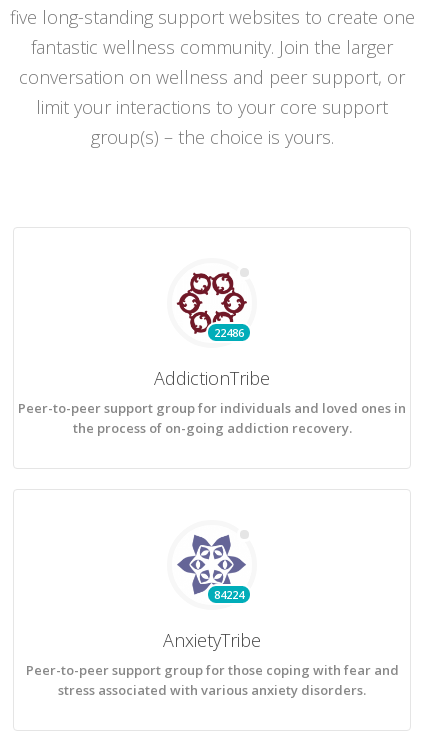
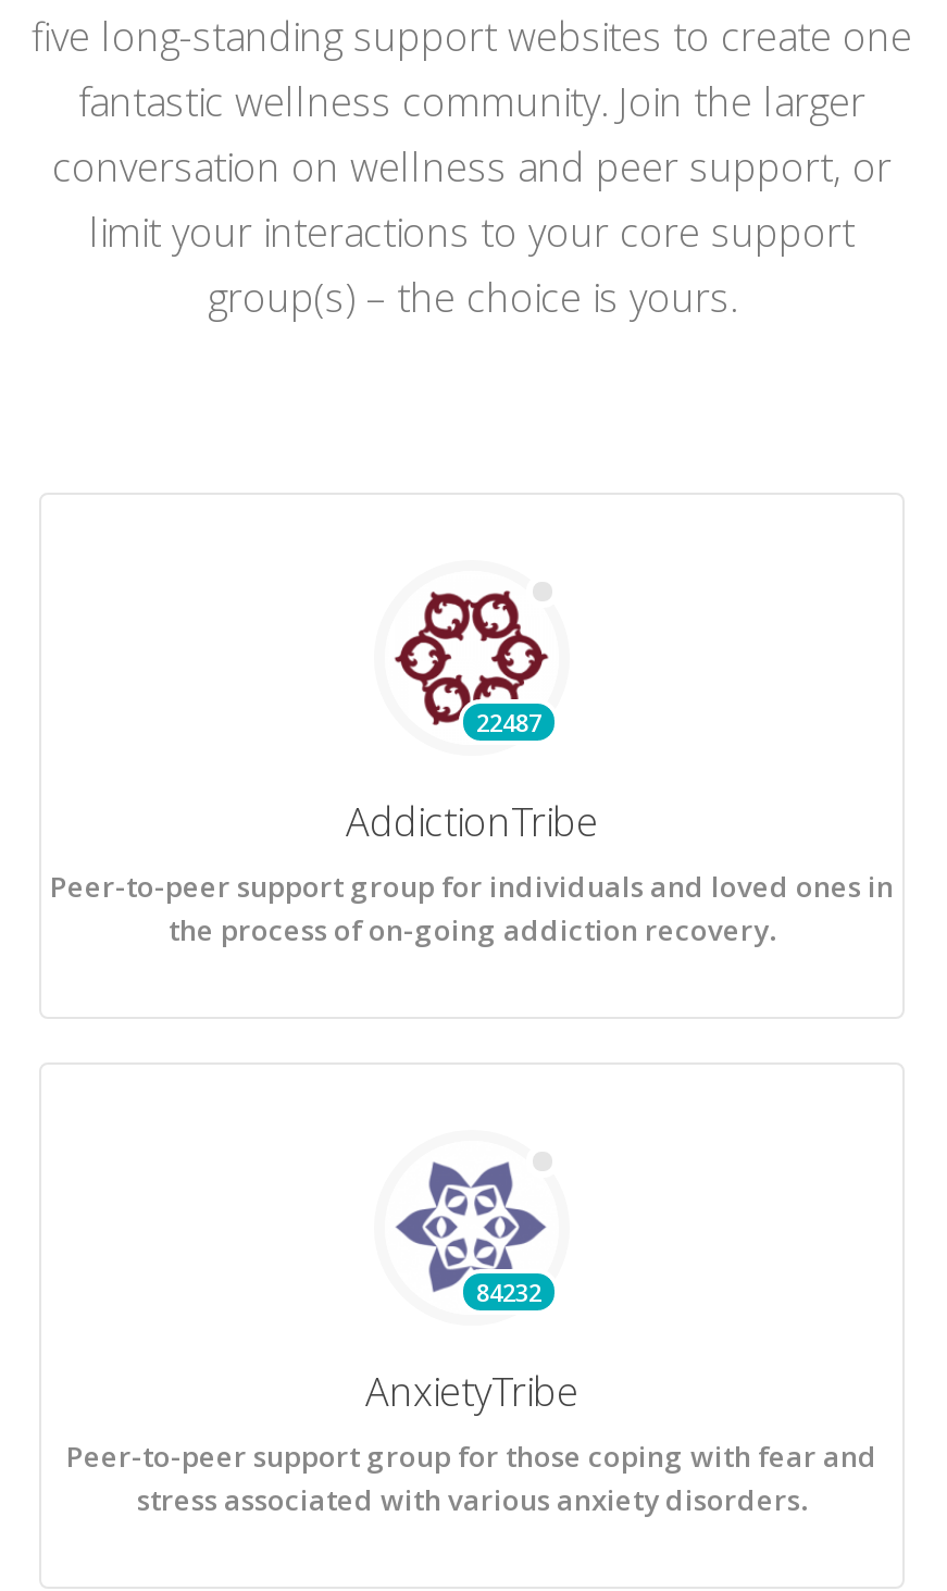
[214,325,244,340] 22486 -> [476,706,541,738] 22487
[214,587,244,602] 84224 -> [476,1276,541,1308] 84232

